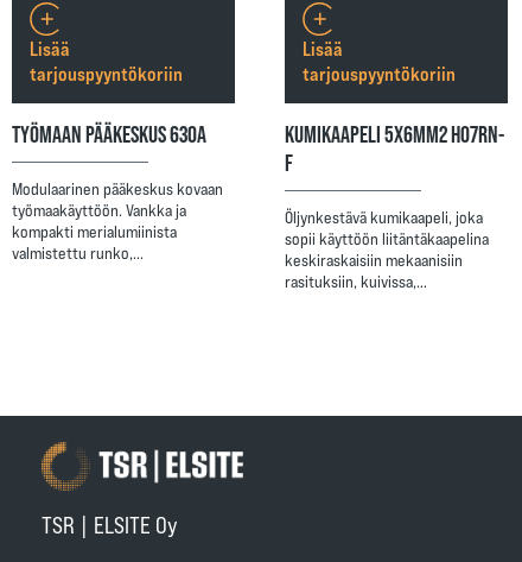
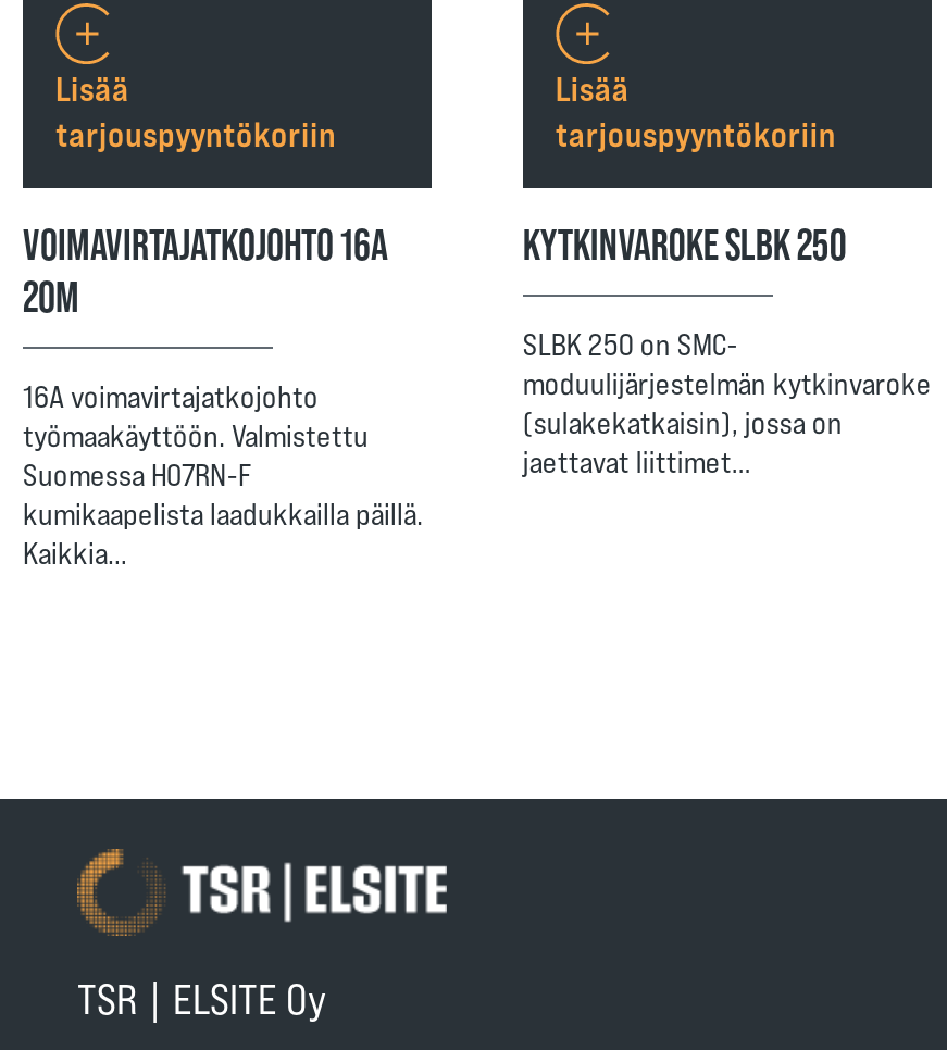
[12,119,206,147] TYÖMAAN PÄÄKESKUS 630A -> [23,217,388,322] VOIMAVIRTAJATKOJOHTO 16A | 20M
[285,119,504,176] KUMIKAAPELI 5X6MM2 H07RN- | F -> [523,217,847,270] KYTKINVAROKE SLBK 250
[12,178,223,262] Modulaarinen pääkeskus kovaan | työmaakäyttöön. Vankka ja | kompakti merialumiinista | valmistettu runko,… -> [23,377,423,571] 16A voimavirtajatkojohto | työmaakäyttöön. Valmistettu | Suomessa H07RN-F | kumikaapelista laadukkailla päillä. | Kaikkia…
[285,206,489,291] Öljynkestävä kumikaapeli, joka | sopii käyttöön liitäntäkaapelina | keskiraskaisiin mekaanisiin | rasituksiin, kuivissa,… -> [523,325,932,479] SLBK 250 on SMC- | moduulijärjestelmän kytkinvaroke | (sulakekatkaisin), jossa on | jaettavat liittimet…

